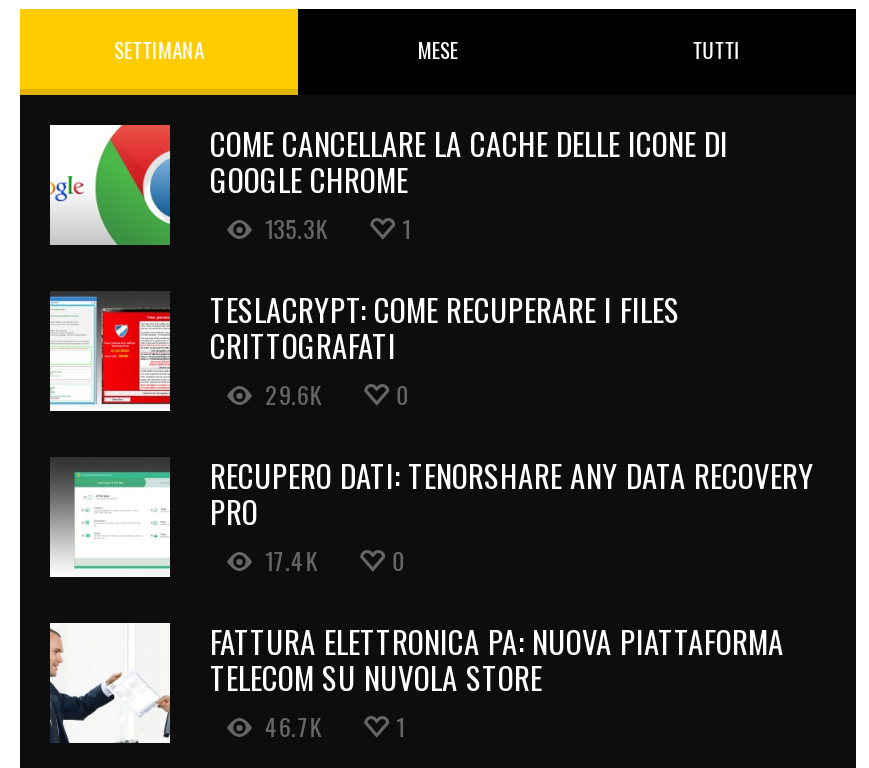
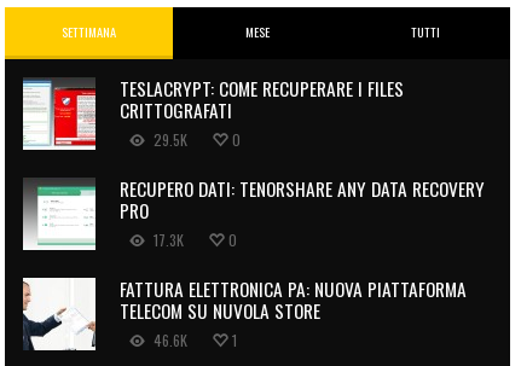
[48,120,728,247] [image] | COME CANCELLARE LA CACHE DELLE ICONE DI | GOOGLE CHROME | 135.3K | 1 -> none
[265,376,321,410] 29.6K -> [153,129,187,149] 29.5K
[265,542,317,576] 17.4K -> [153,229,183,250] 17.3K
[265,708,321,742] 46.7K -> [153,329,187,350] 46.6K

